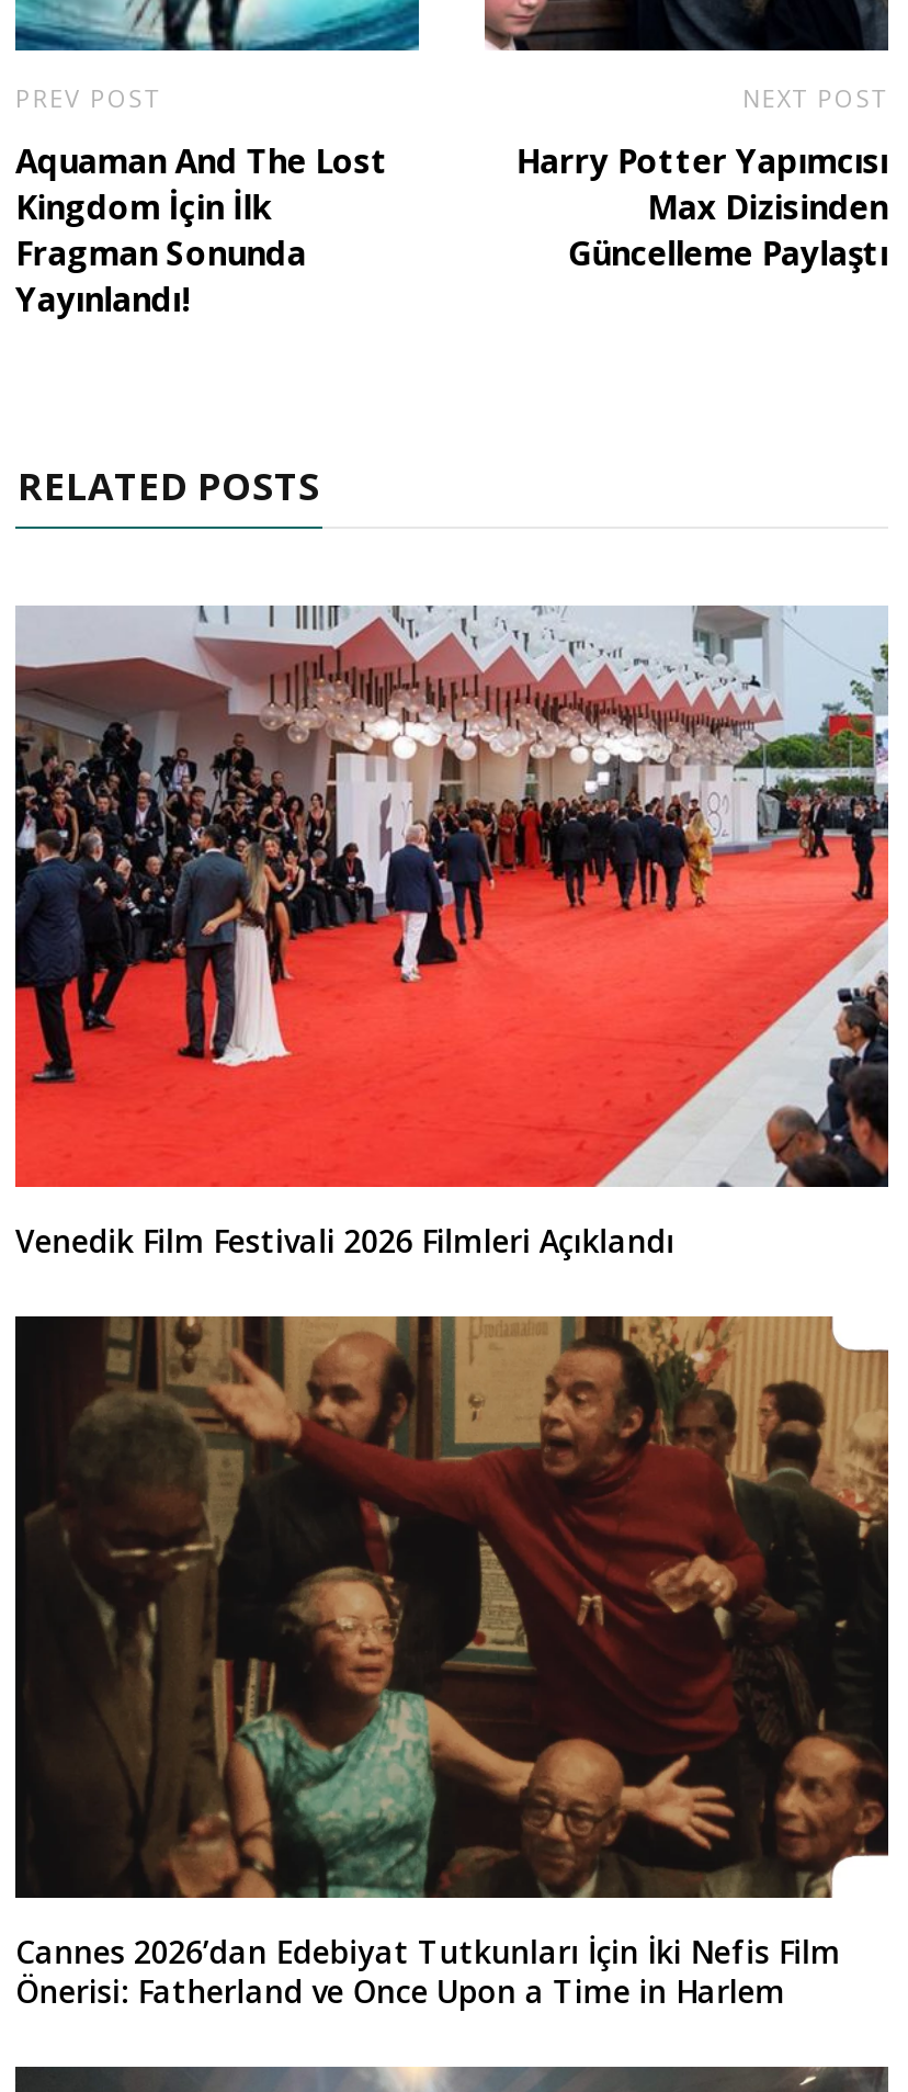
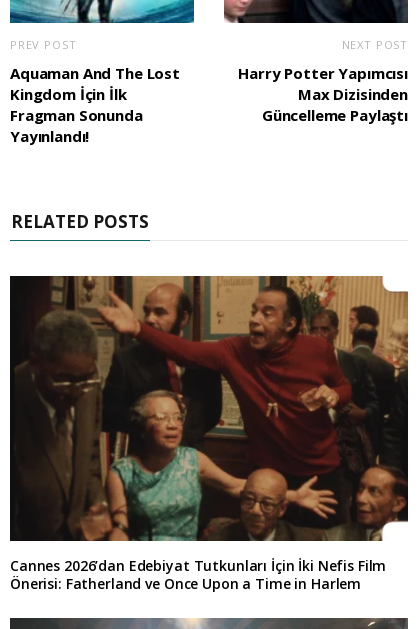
[13,606,890,1261] [image] | Venedik Film Festivali 2026 Filmleri Açıklandı -> none

